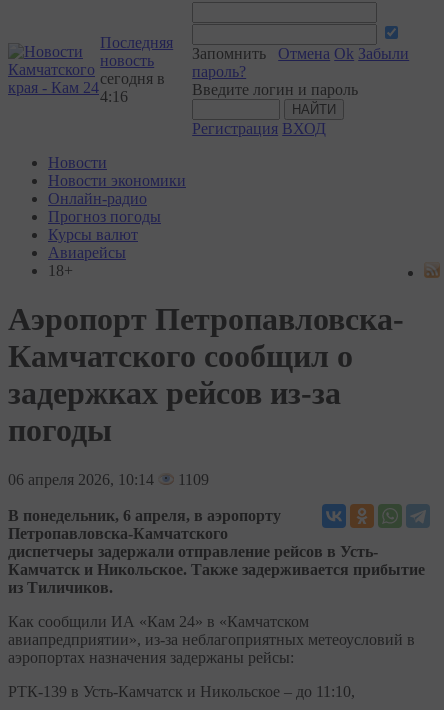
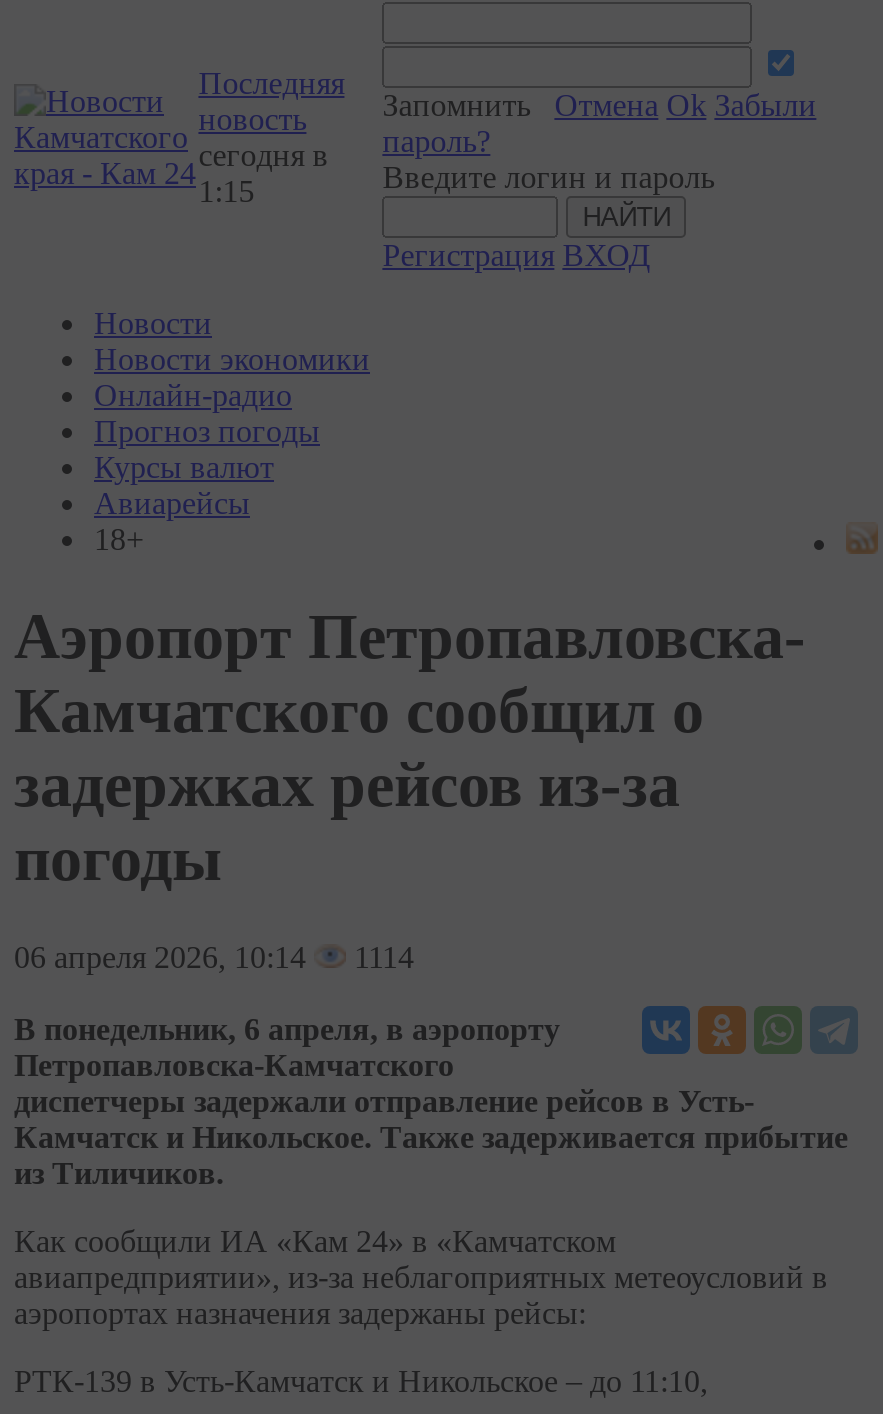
[100,88,128,105] 4:16 -> [198,174,254,208] 1:15
[8,471,209,488] 06 апреля 2026, 10:14 1109 -> [14,940,414,974] 06 апреля 2026, 10:14 1114

